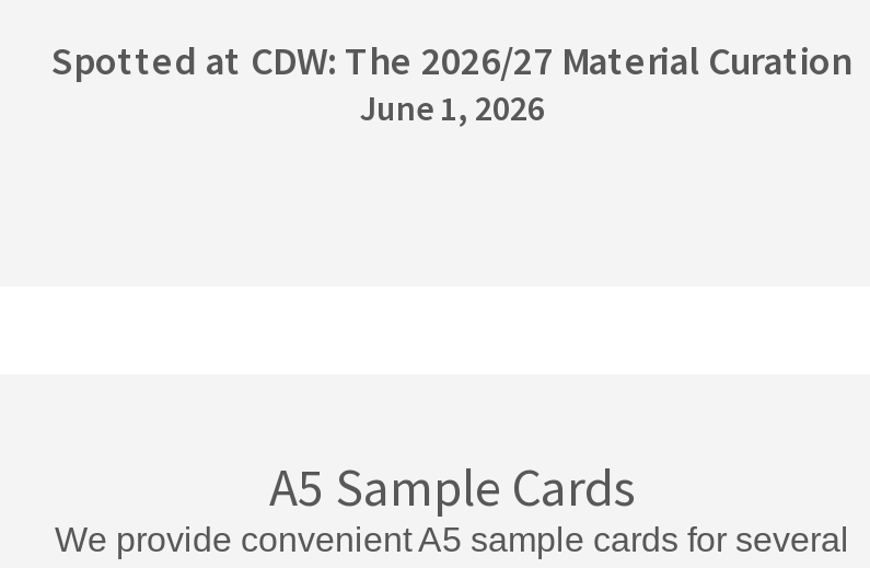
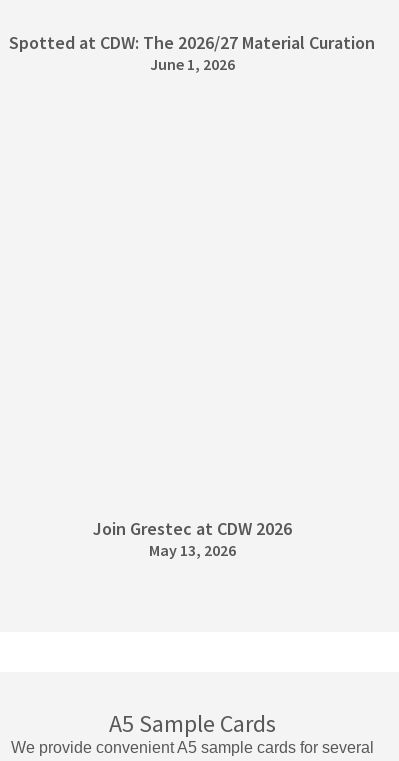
none -> [92,517,291,560] Join Grestec at CDW 2026 | May 13, 2026

